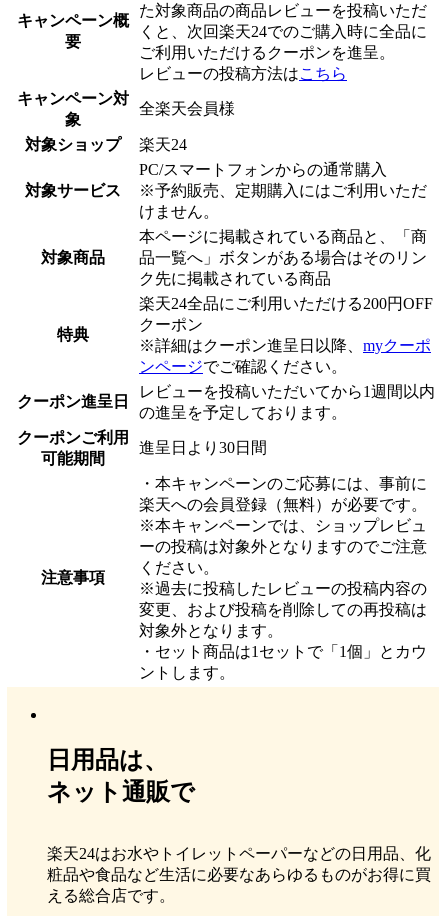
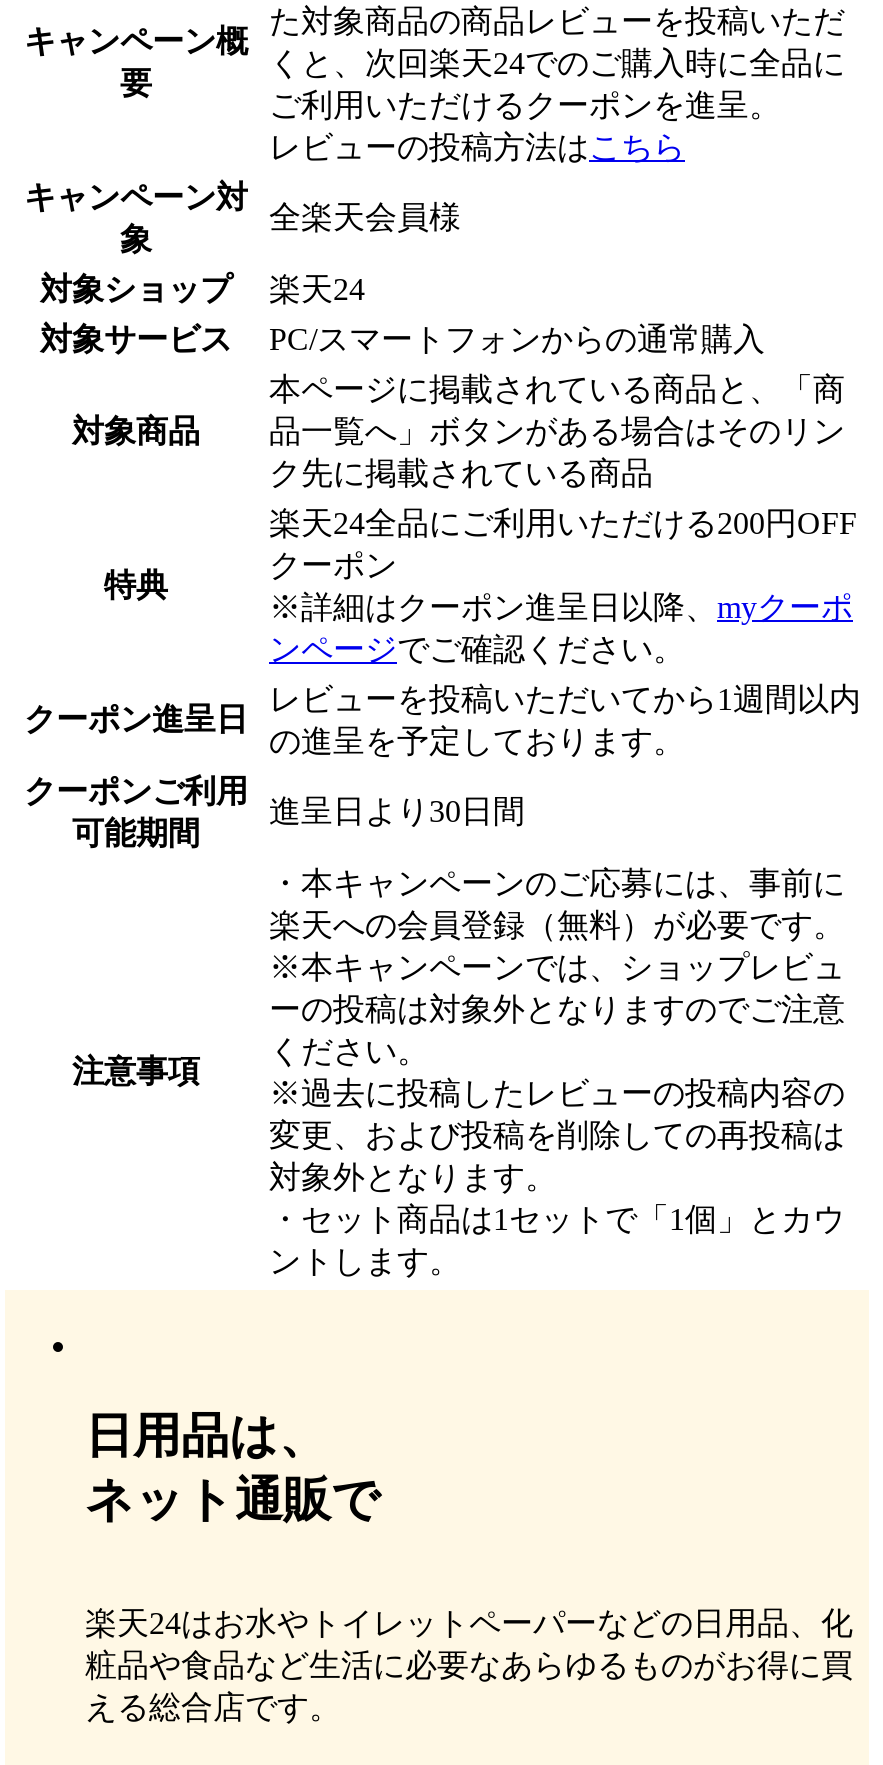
[139,182,427,220] ※予約販売、定期購入にはご利用いただ | けません。 -> none

